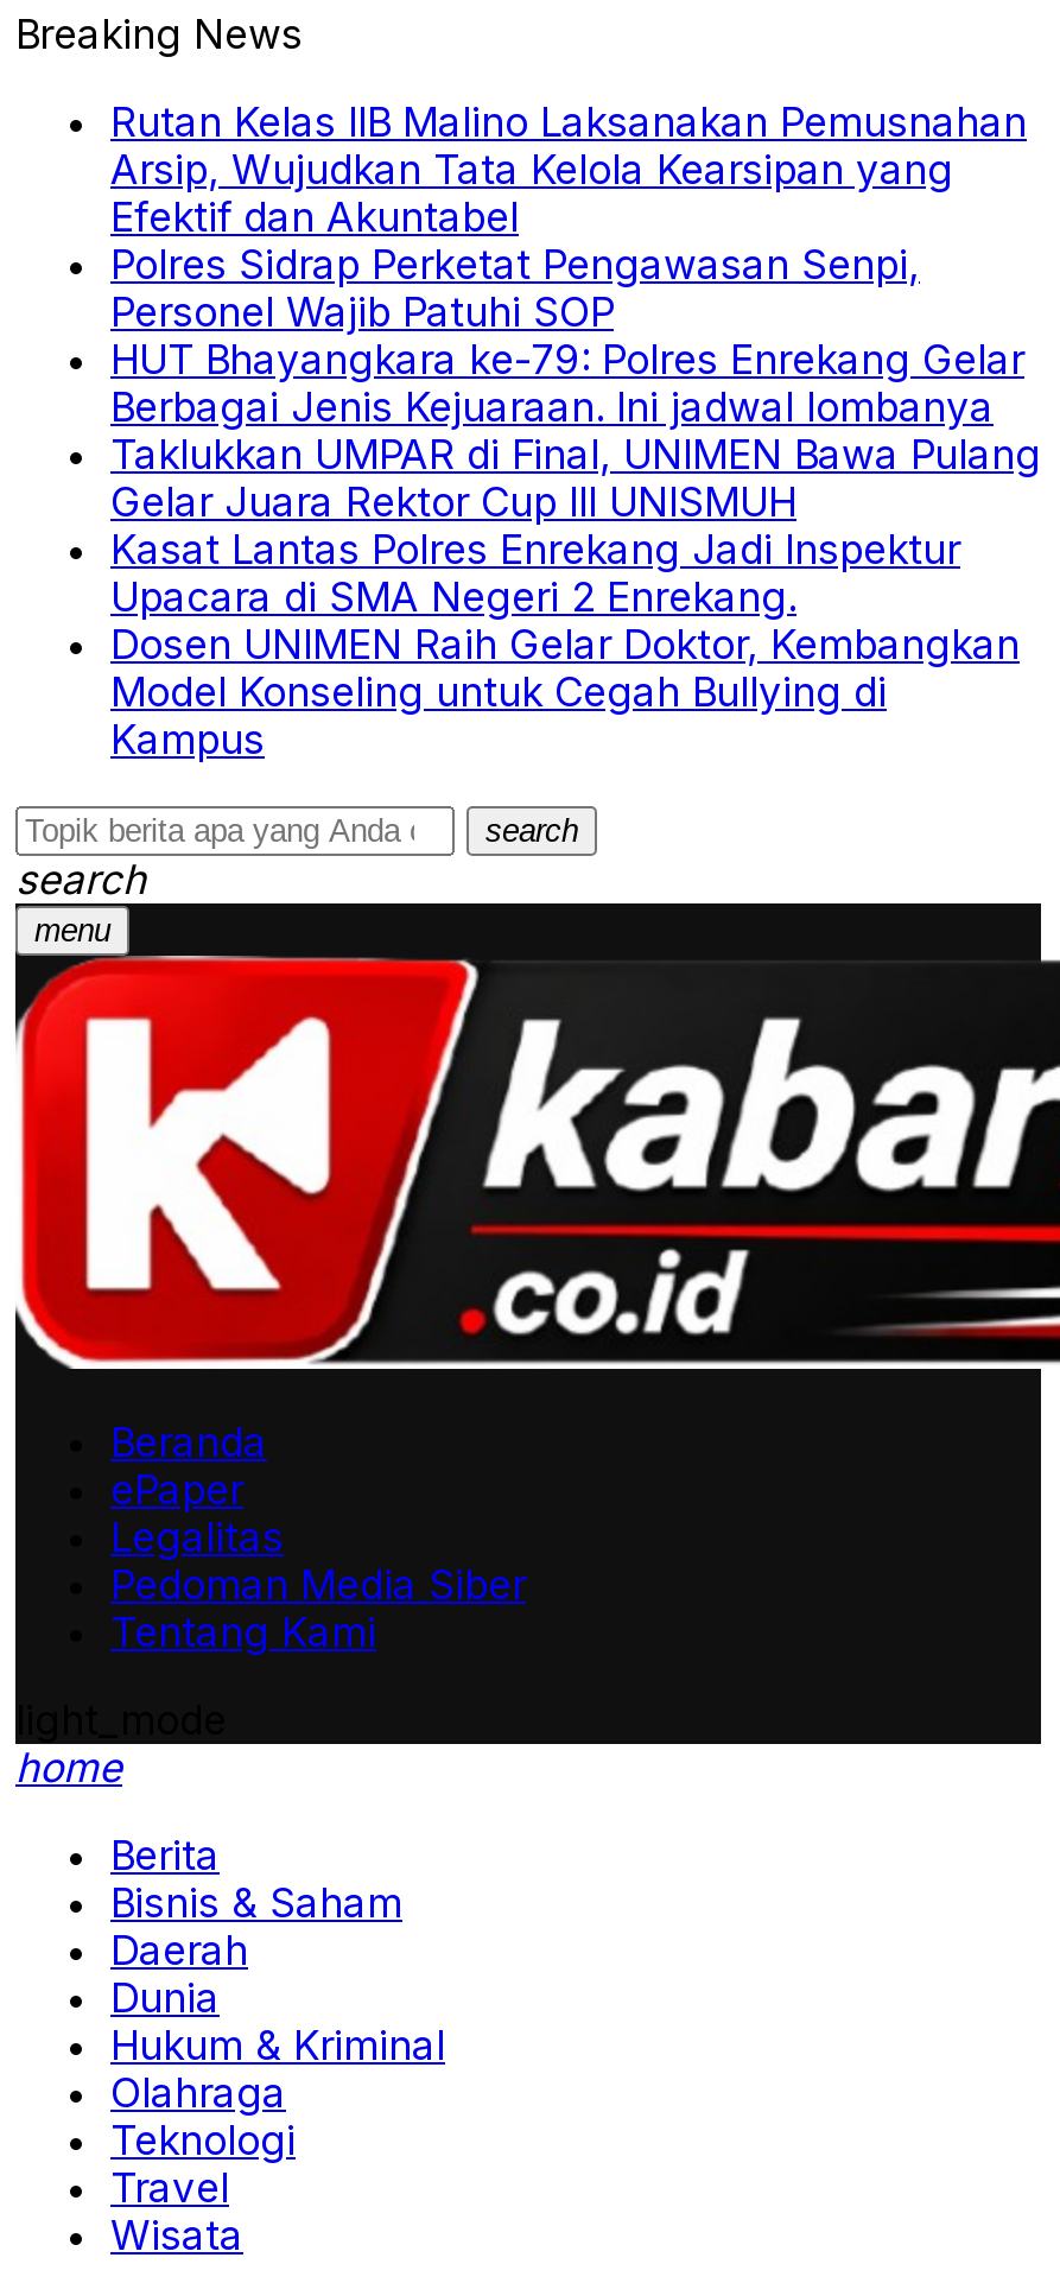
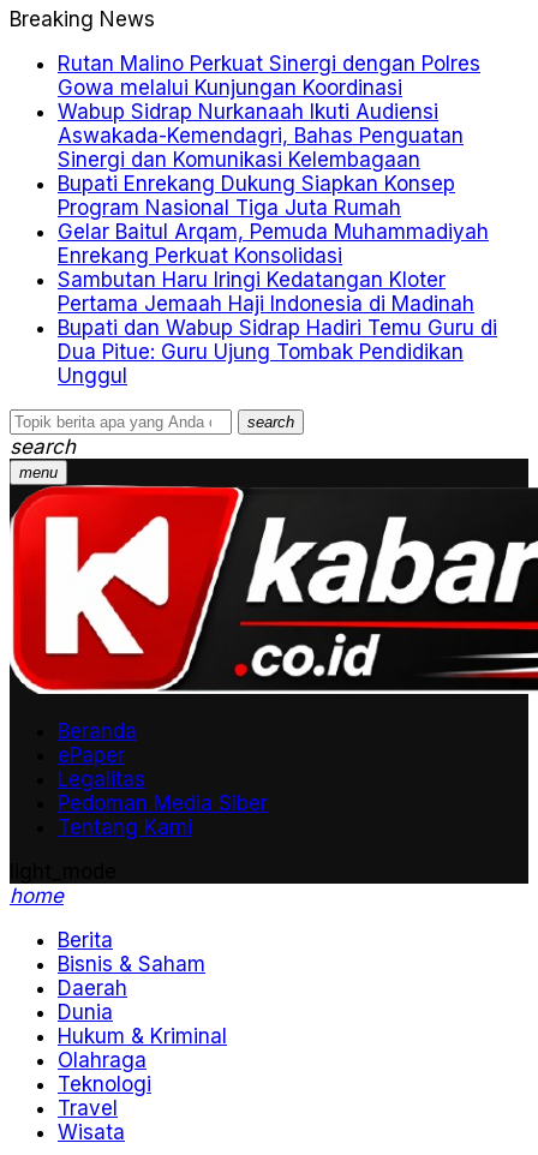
[110,99,1041,763] Rutan Kelas IIB Malino Laksanakan Pemusnahan | Arsip, Wujudkan Tata Kelola Kearsipan yang | Efektif dan Akuntabel | Polres Sidrap Perketat Pengawasan Senpi, | Personel Wajib Patuhi SOP | HUT Bhayangkara ke-79: Polres Enrekang Gelar | Berbagai Jenis Kejuaraan. Ini jadwal lombanya | Taklukkan UMPAR di Final, UNIMEN Bawa Pulang | Gelar Juara Rektor Cup III UNISMUH | Kasat Lantas Polres Enrekang Jadi Inspektur | Upacara di SMA Negeri 2 Enrekang. | Dosen UNIMEN Raih Gelar Doktor, Kembangkan | Model Konseling untuk Cegah Bullying di | Kampus -> [58,52,497,388] Rutan Malino Perkuat Sinergi dengan Polres | Gowa melalui Kunjungan Koordinasi | Wabup Sidrap Nurkanaah Ikuti Audiensi | Aswakada-Kemendagri, Bahas Penguatan | Sinergi dan Komunikasi Kelembagaan | Bupati Enrekang Dukung Siapkan Konsep | Program Nasional Tiga Juta Rumah | Gelar Baitul Arqam, Pemuda Muhammadiyah | Enrekang Perkuat Konsolidasi | Sambutan Haru Iringi Kedatangan Kloter | Pertama Jemaah Haji Indonesia di Madinah | Bupati dan Wabup Sidrap Hadiri Temu Guru di | Dua Pitue: Guru Ujung Tombak Pendidikan | Unggul

